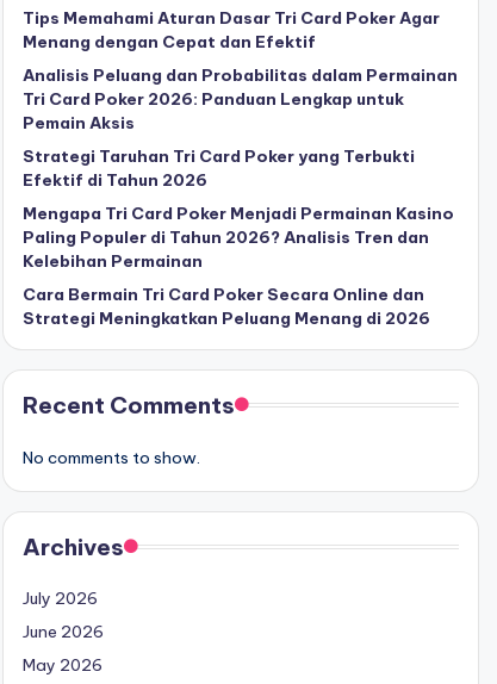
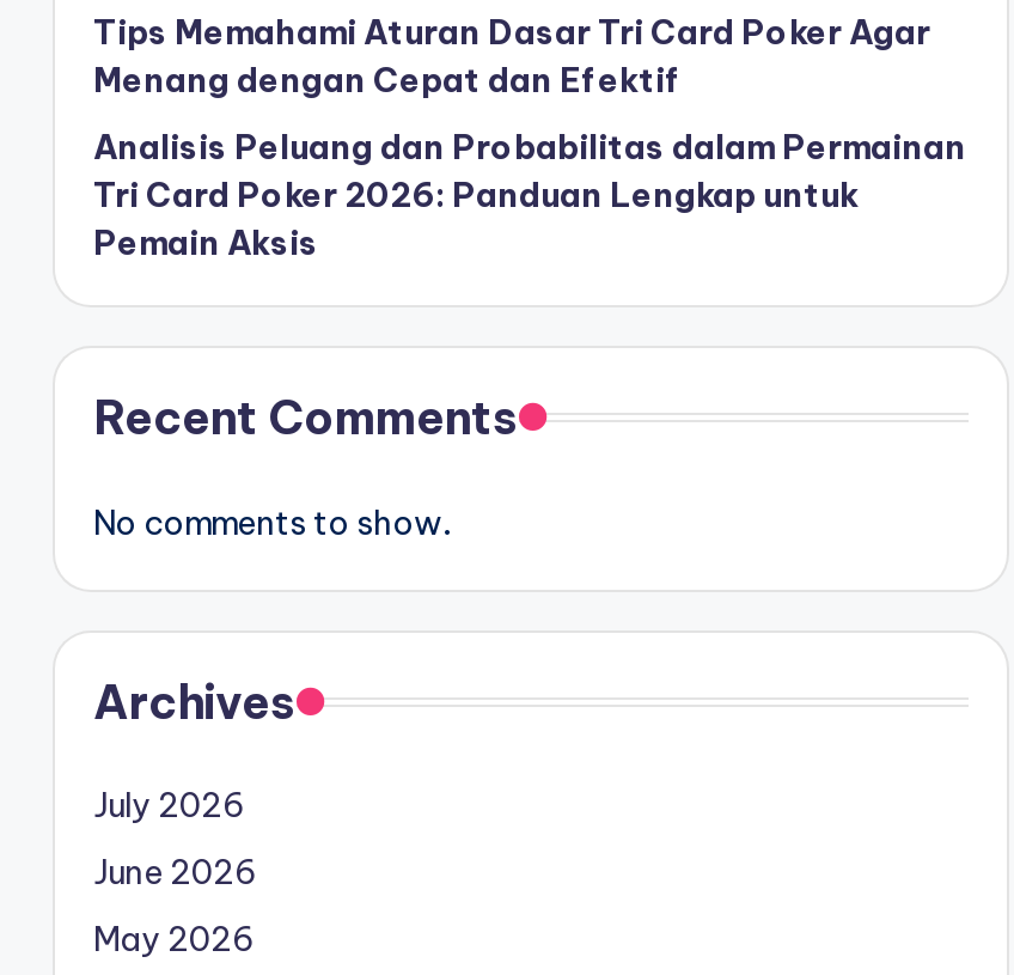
[23,145,454,329] Strategi Taruhan Tri Card Poker yang Terbukti | Efektif di Tahun 2026 | Mengapa Tri Card Poker Menjadi Permainan Kasino | Paling Populer di Tahun 2026? Analisis Tren dan | Kelebihan Permainan | Cara Bermain Tri Card Poker Secara Online dan | Strategi Meningkatkan Peluang Menang di 2026 -> none

